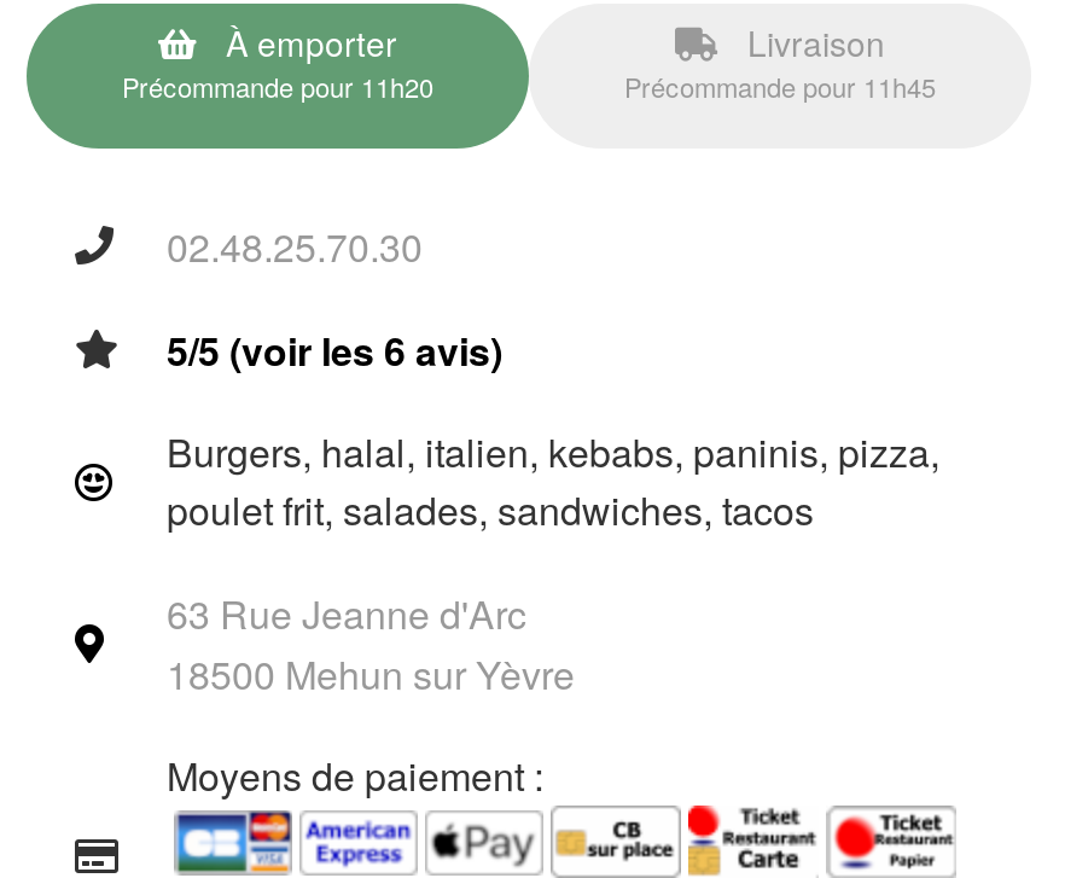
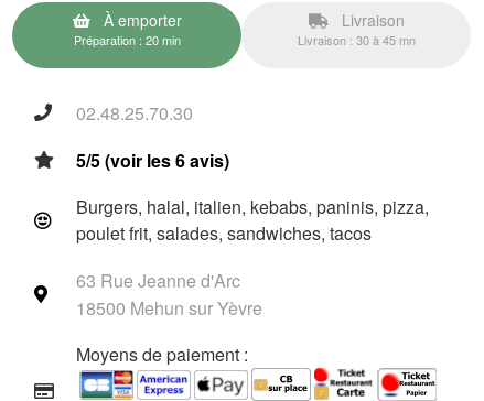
[122,66,433,105] Précommande pour 11h20 -> [73,31,180,48] Préparation : 20 min
[624,66,936,105] Précommande pour 11h45 -> [297,31,415,48] Livraison : 30 à 45 mn

